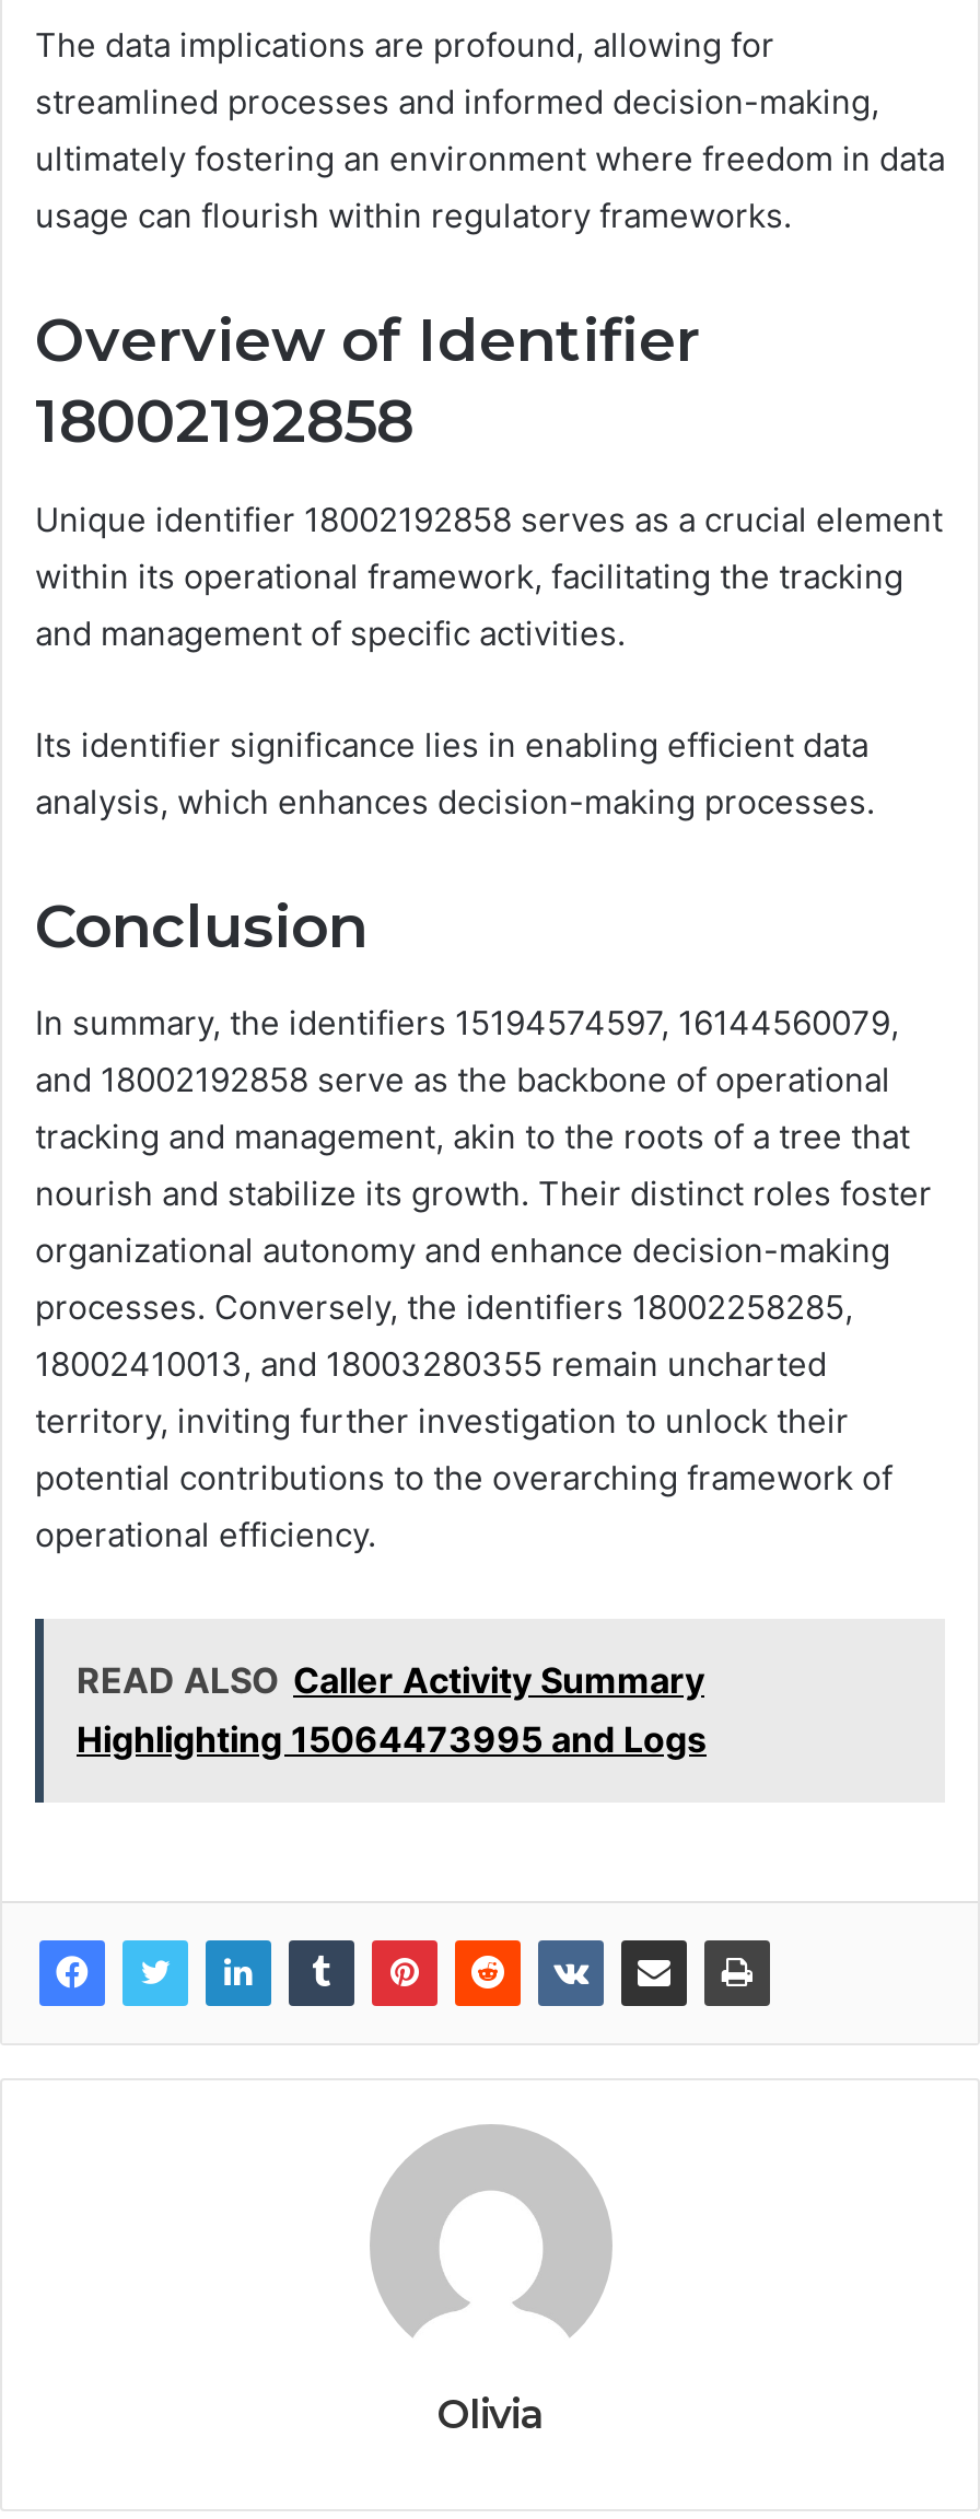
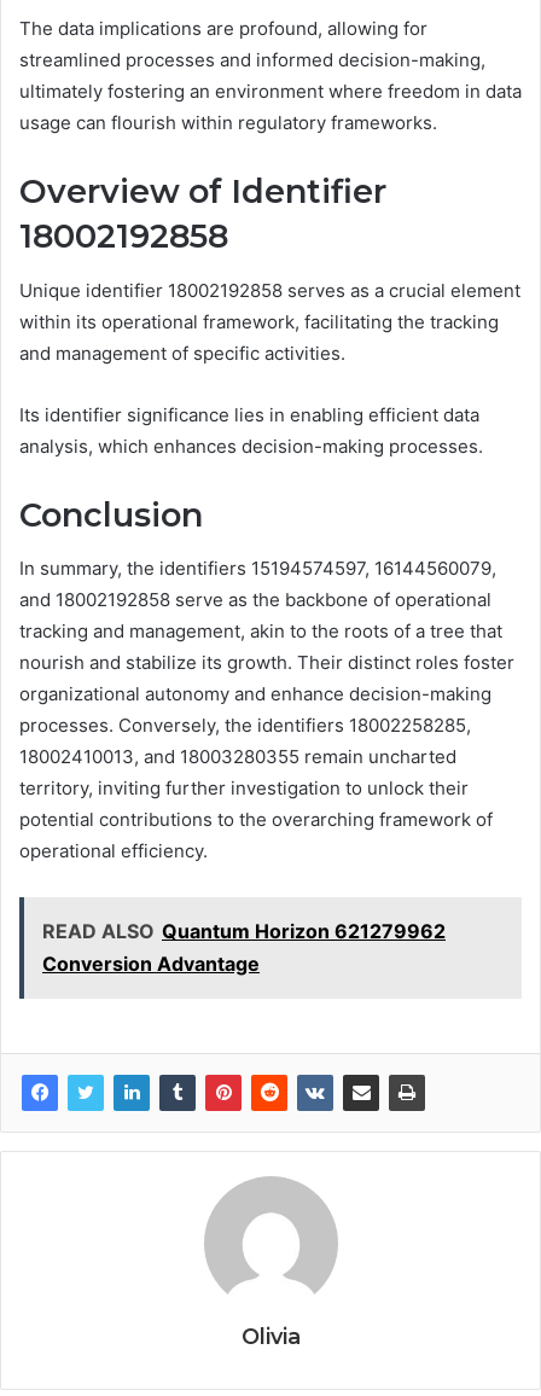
[77,1659,707,1762] READ ALSO Caller Activity Summary | Highlighting 15064473995 and Logs -> [42,919,446,976] READ ALSO Quantum Horizon 621279962 | Conversion Advantage

